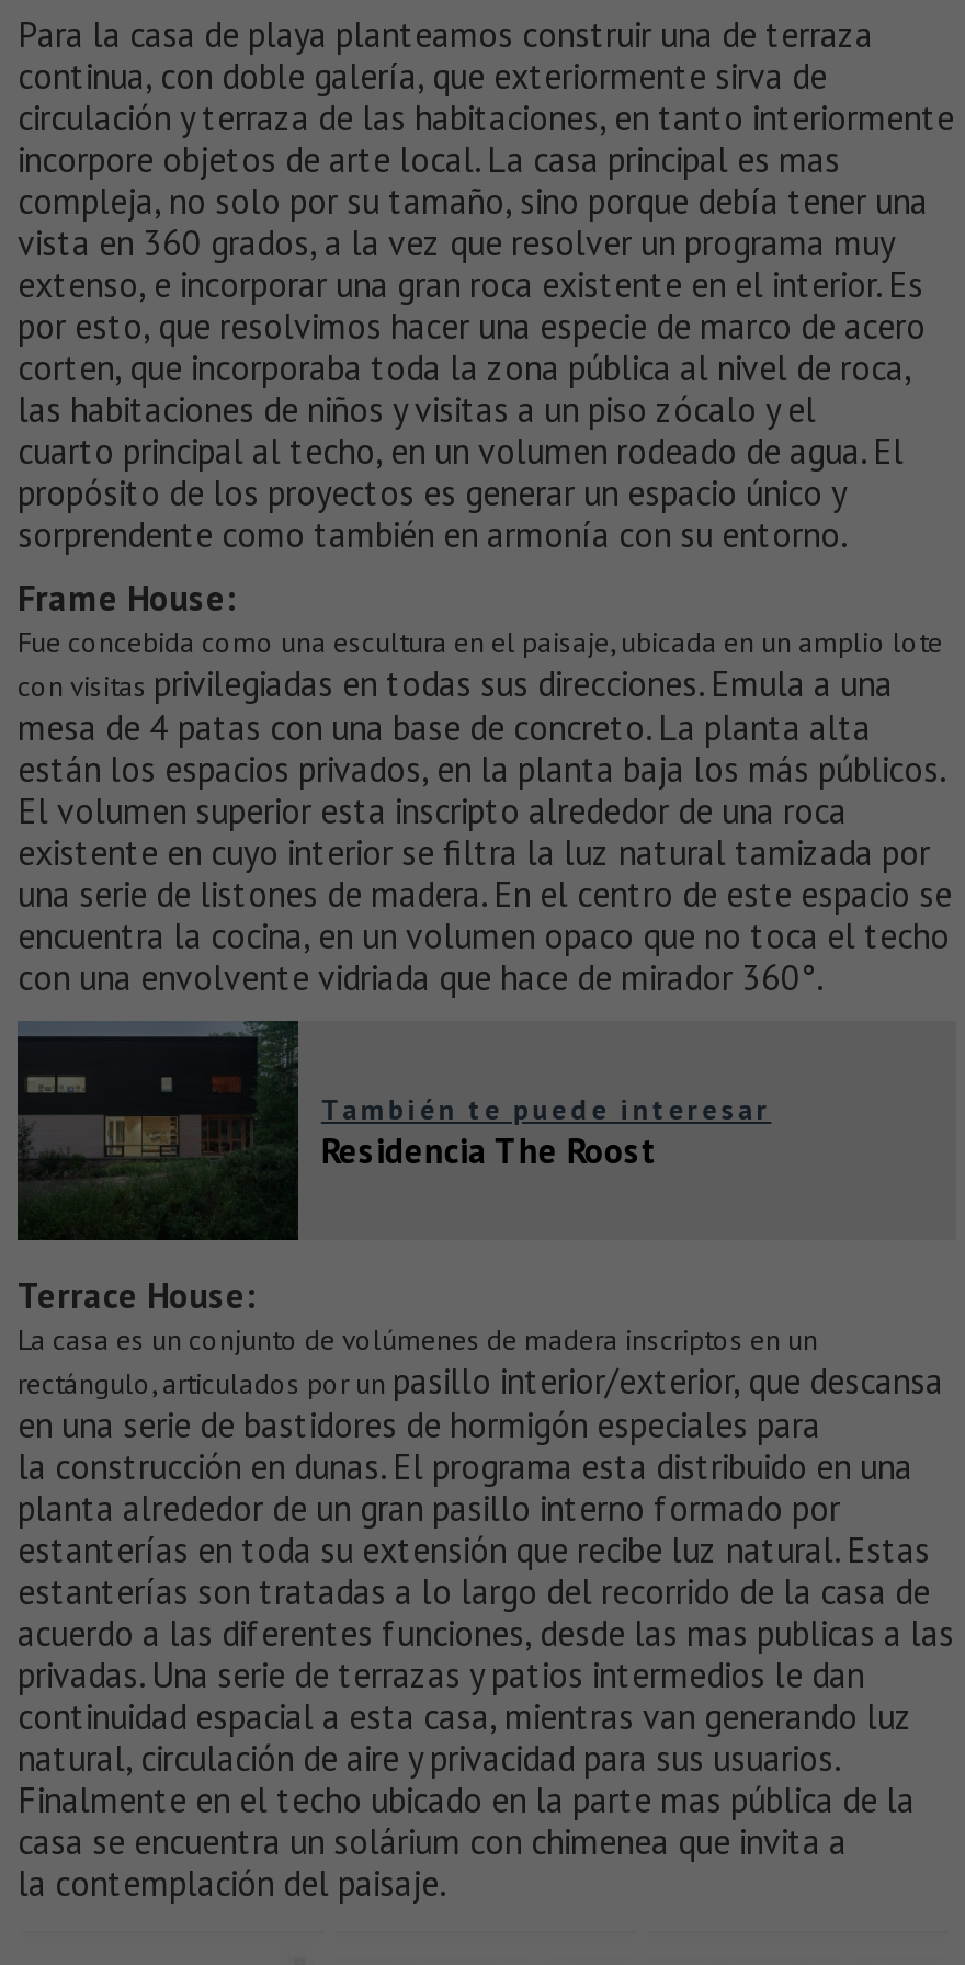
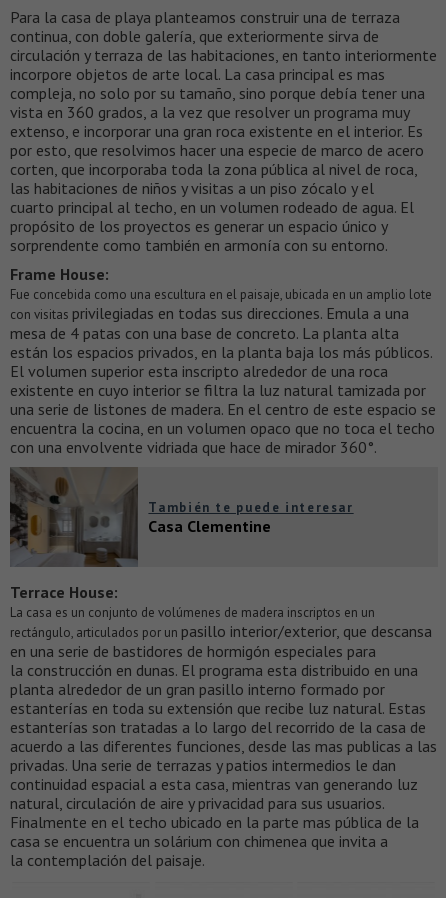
[15,1019,657,1242] [image] | Residencia The Roost -> [9,466,271,568] [image] | Casa Clementine

